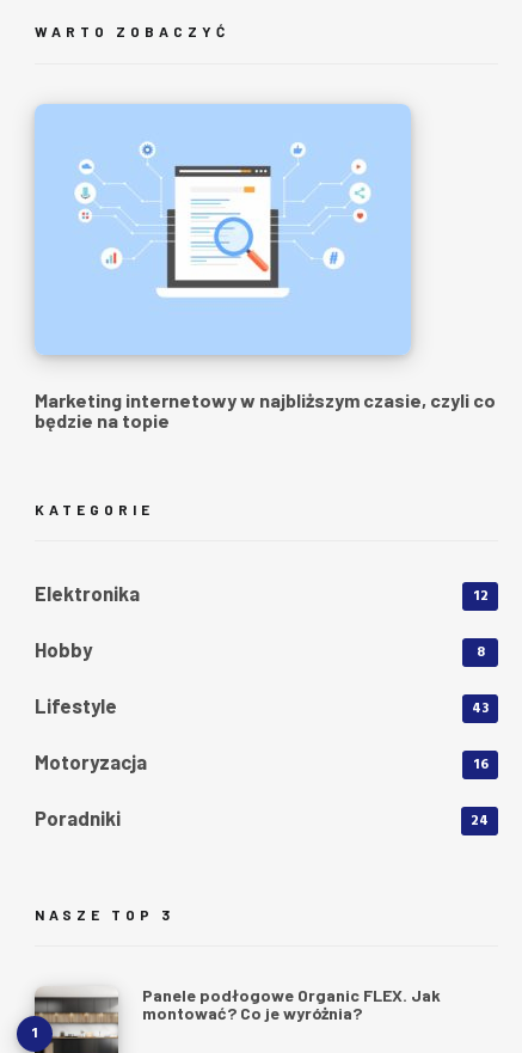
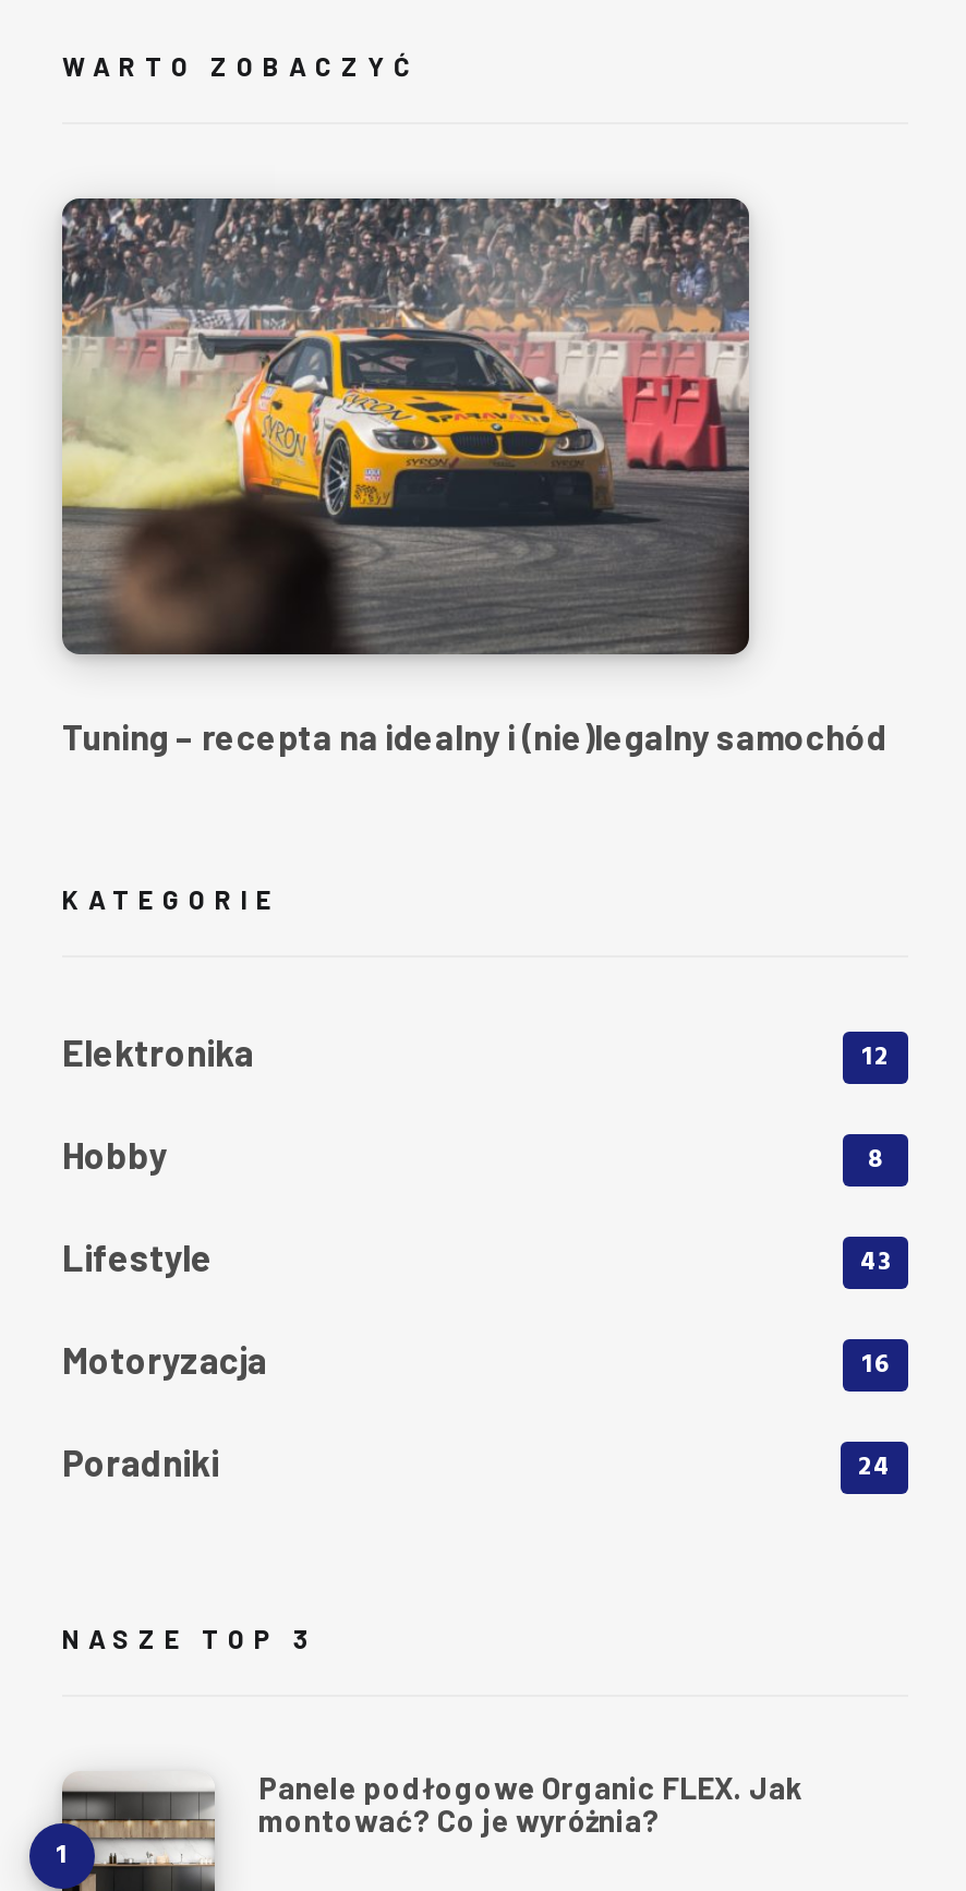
[35,104,496,431] [image] | Marketing internetowy w najbliższym czasie, czyli co | będzie na topie -> [60,195,886,757] [image] | Tuning – recepta na idealny i (nie)legalny samochód

